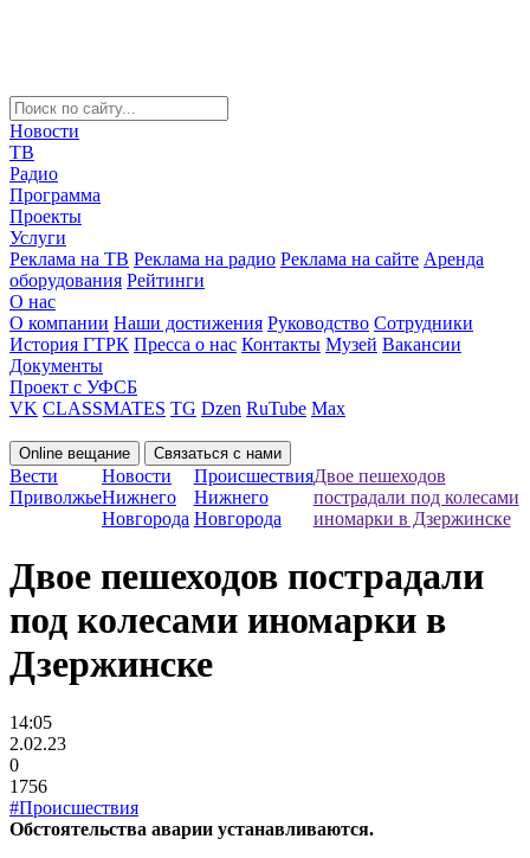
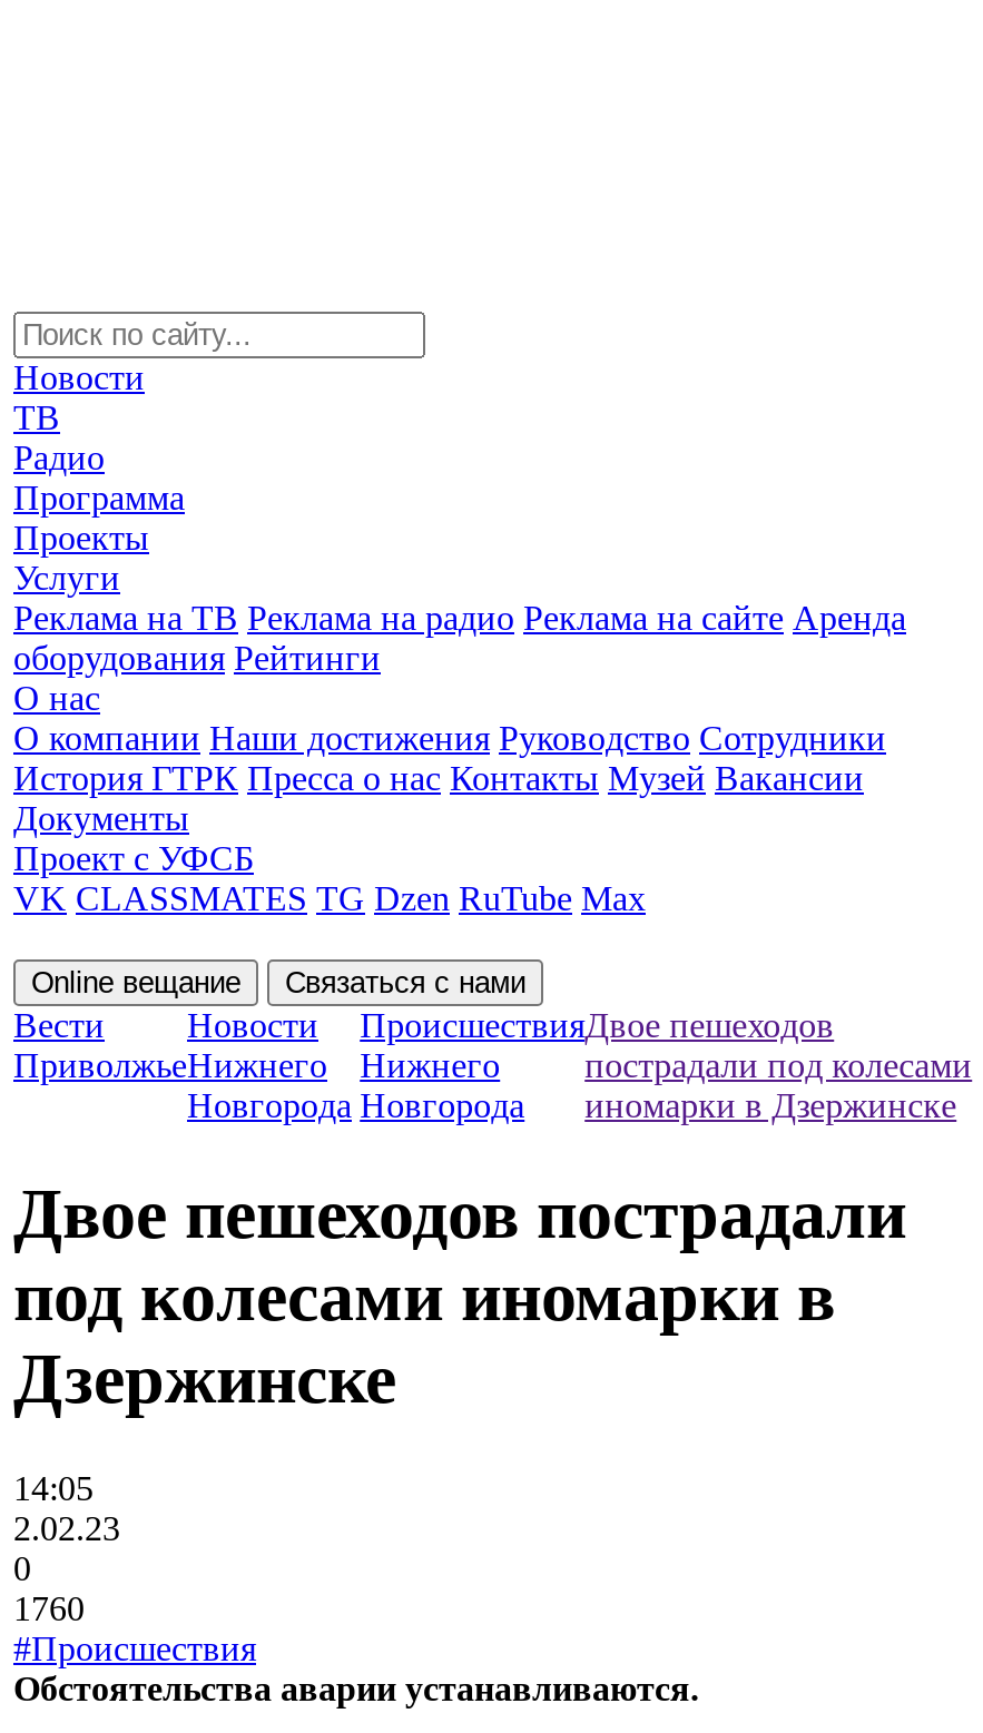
[9,776,47,796] 1756 -> [13,1589,85,1627] 1760

